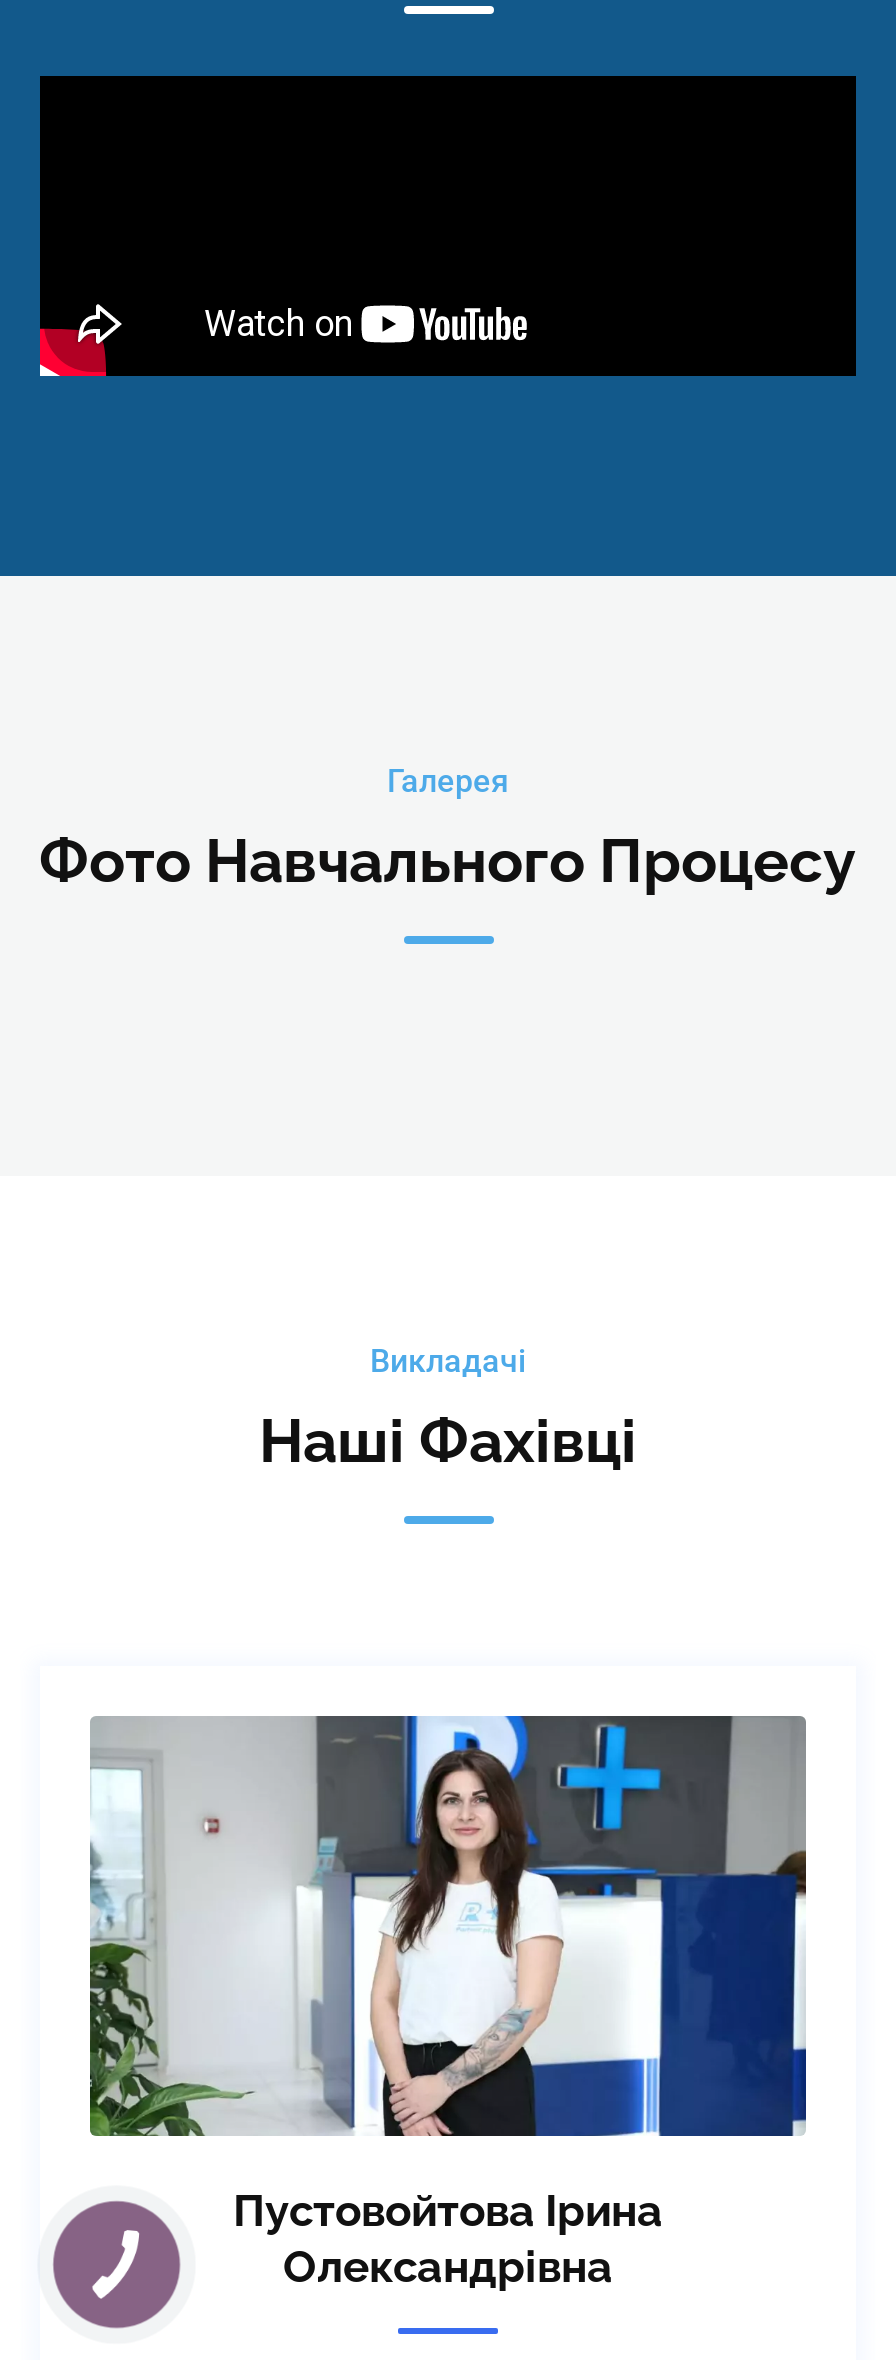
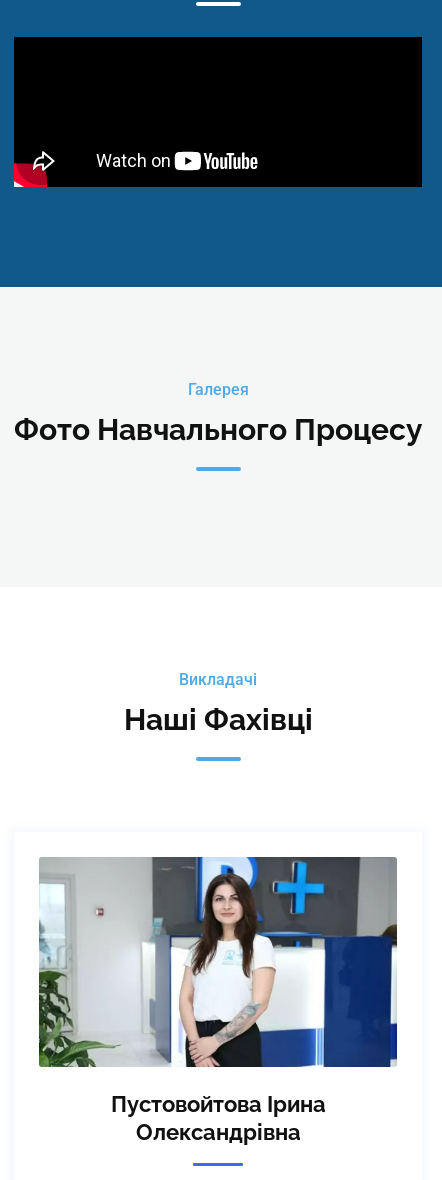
[50,2198,182,2330] [image] -> none

